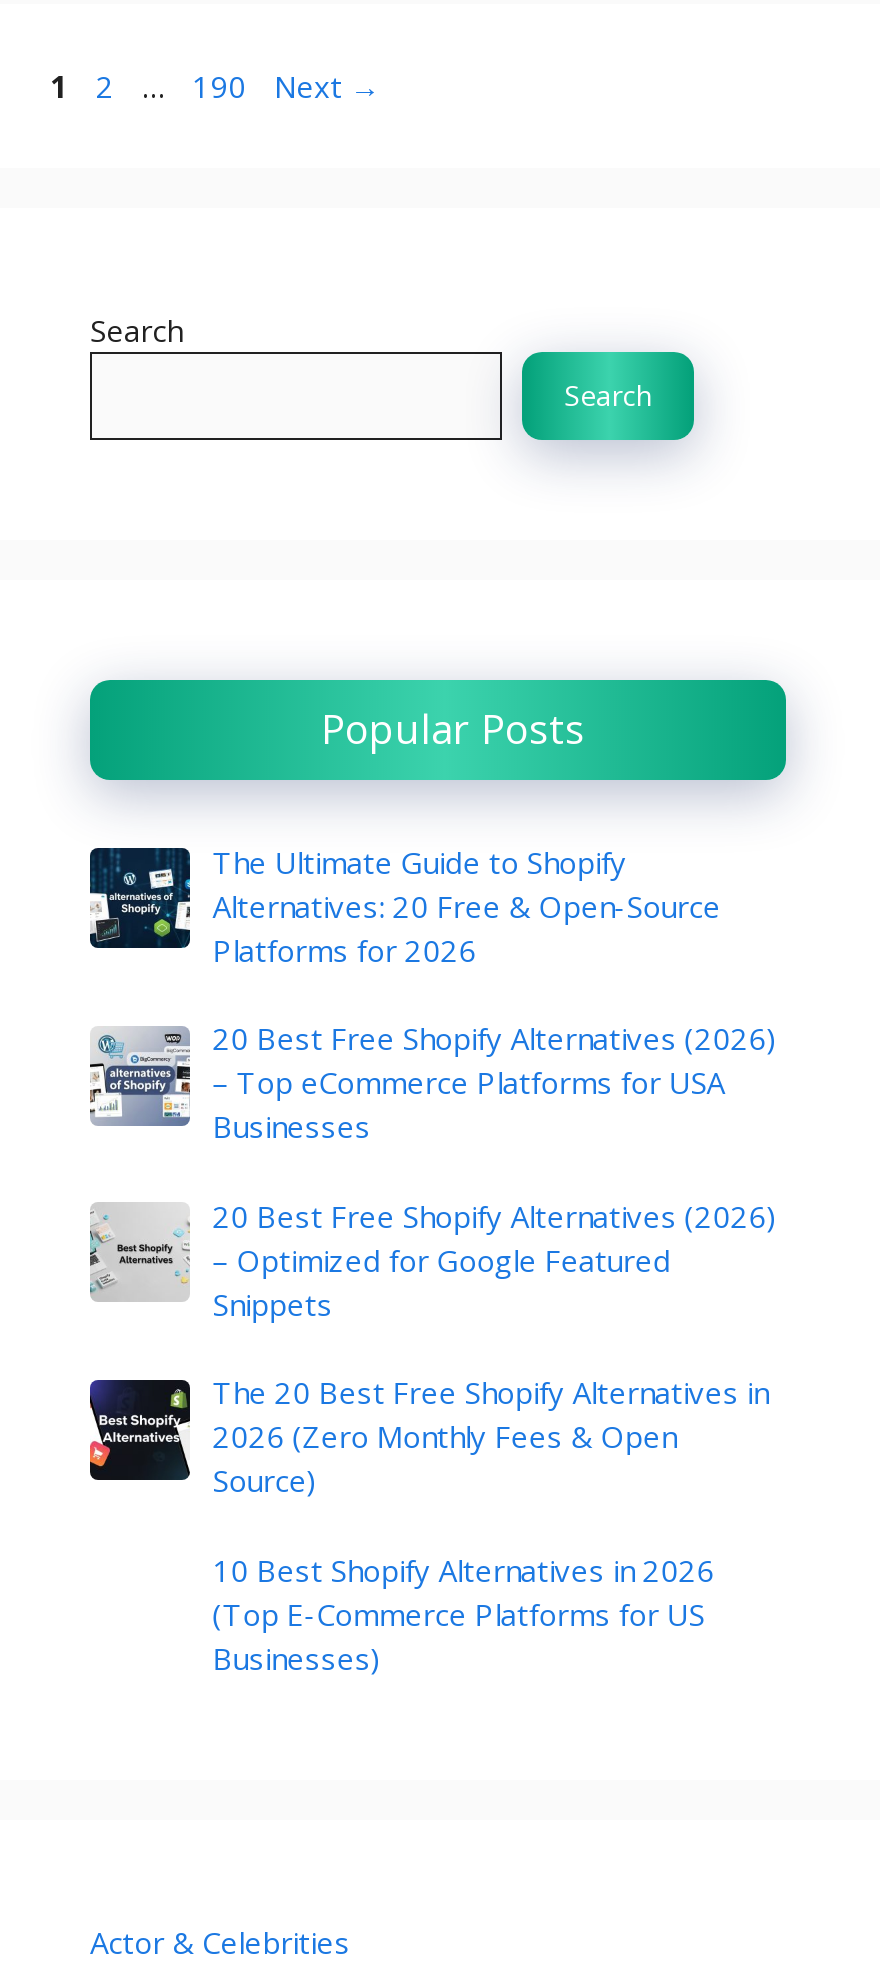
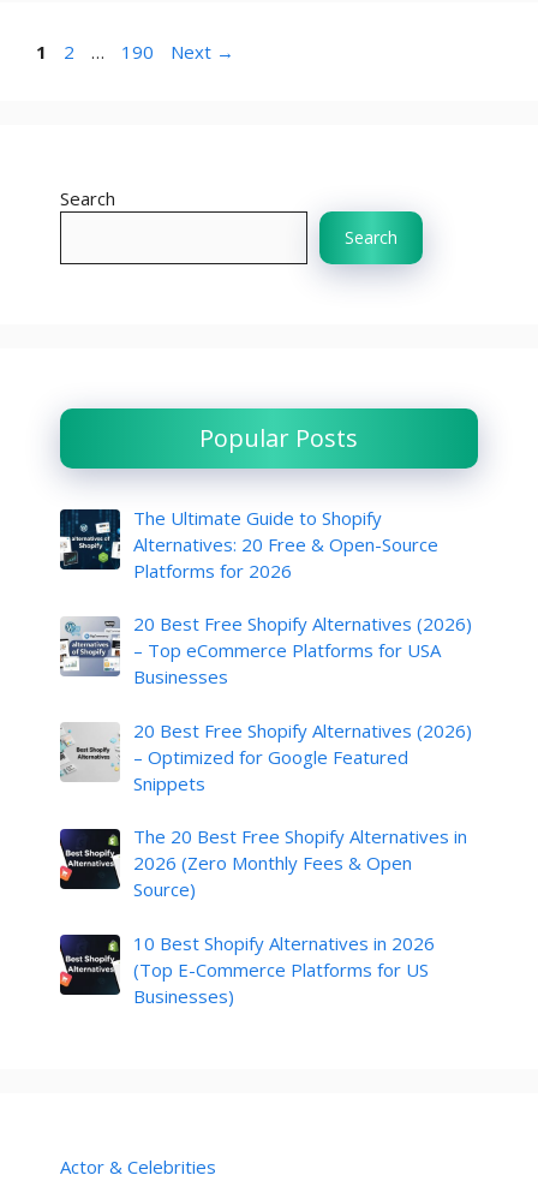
none -> [59,934,121,996] [image]

